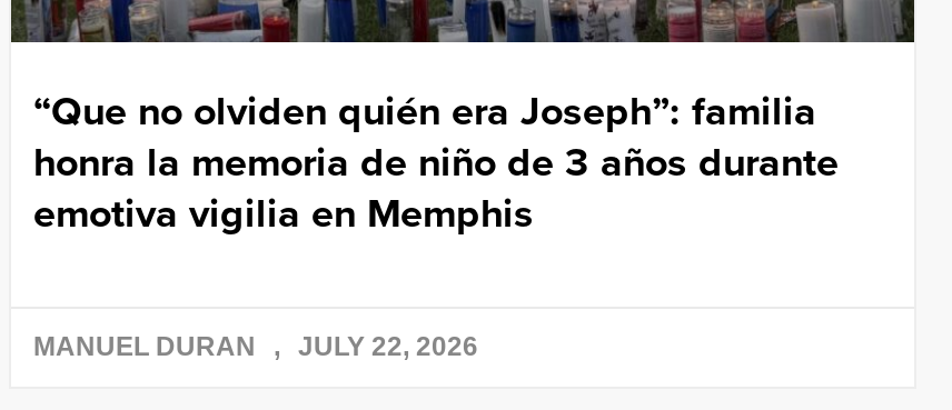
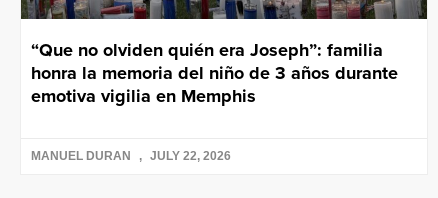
[33,134,839,192] honra la memoria de niño de 3 años durante -> [31,60,398,86] honra la memoria del niño de 3 años durante

